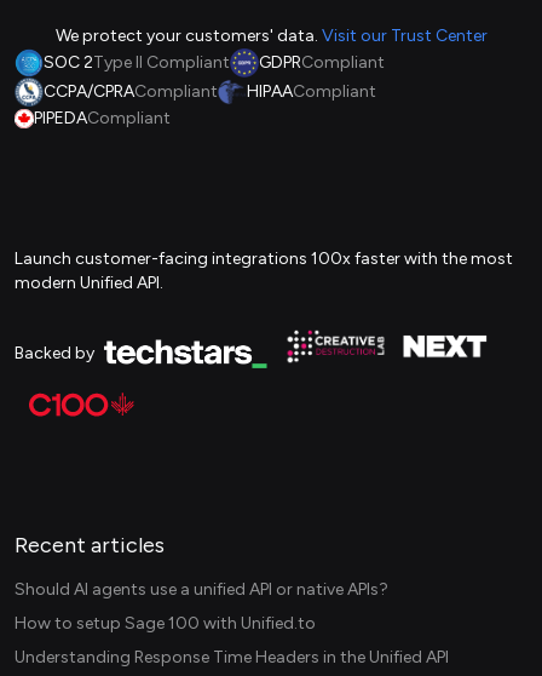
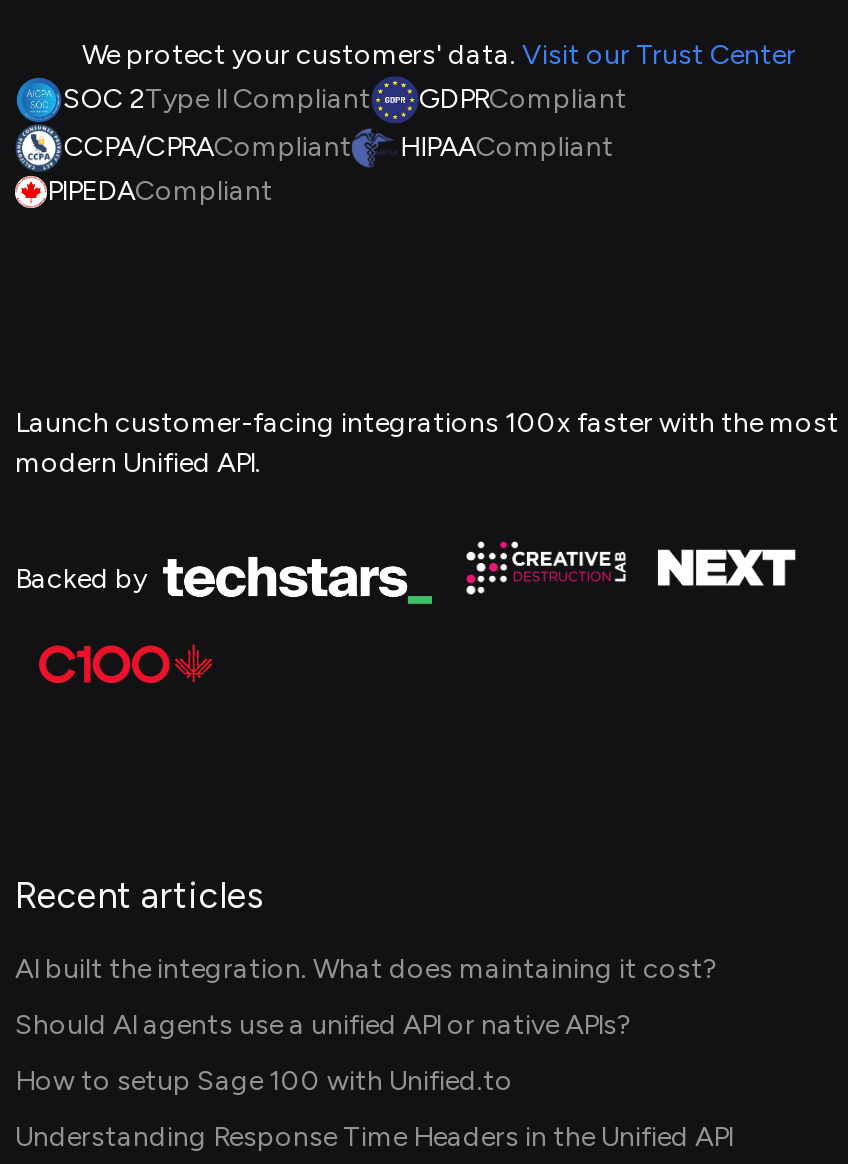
none -> [15,952,719,986] AI built the integration. What does maintaining it cost?

